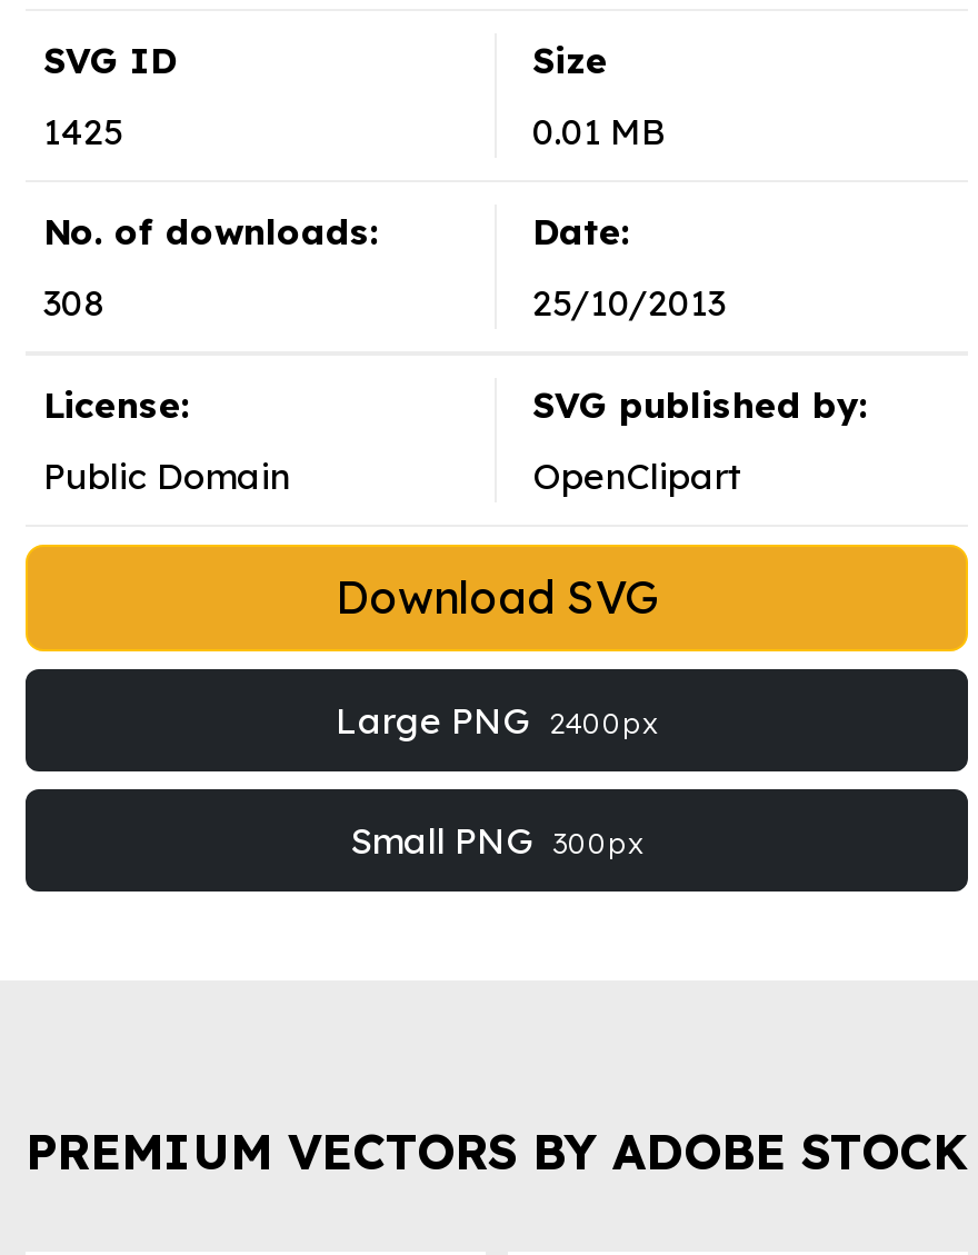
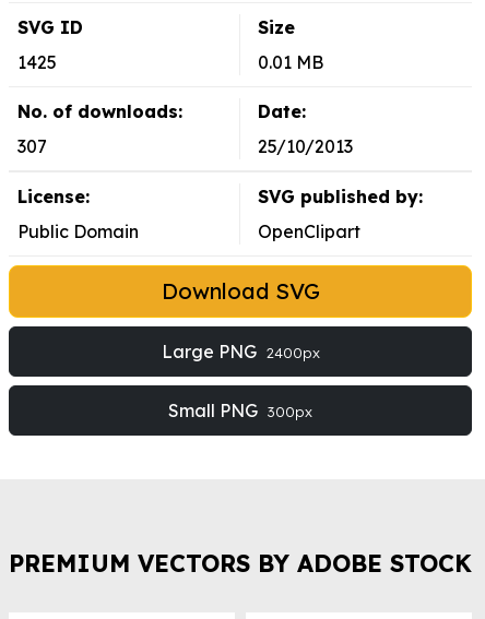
[43,281,106,325] 308 -> [17,136,47,157] 307

